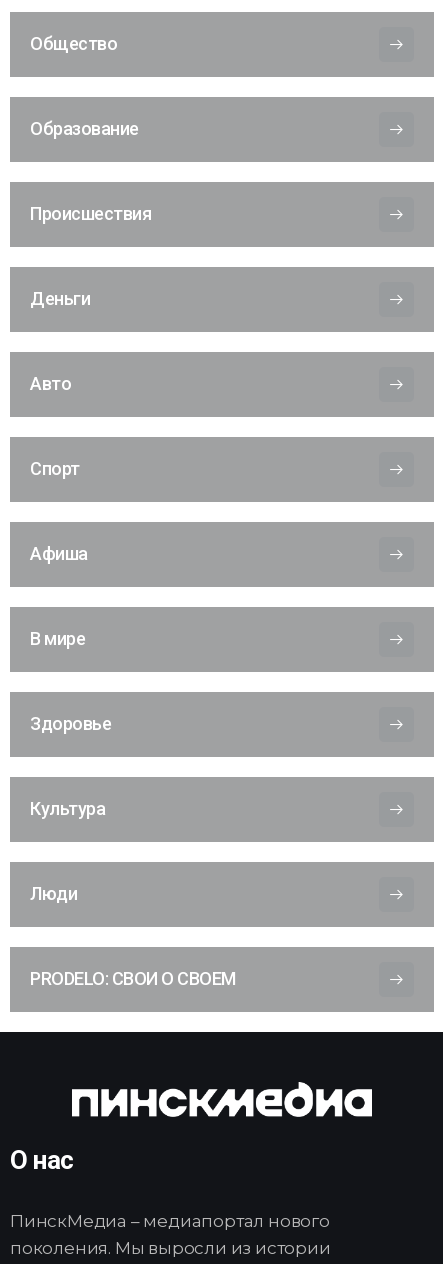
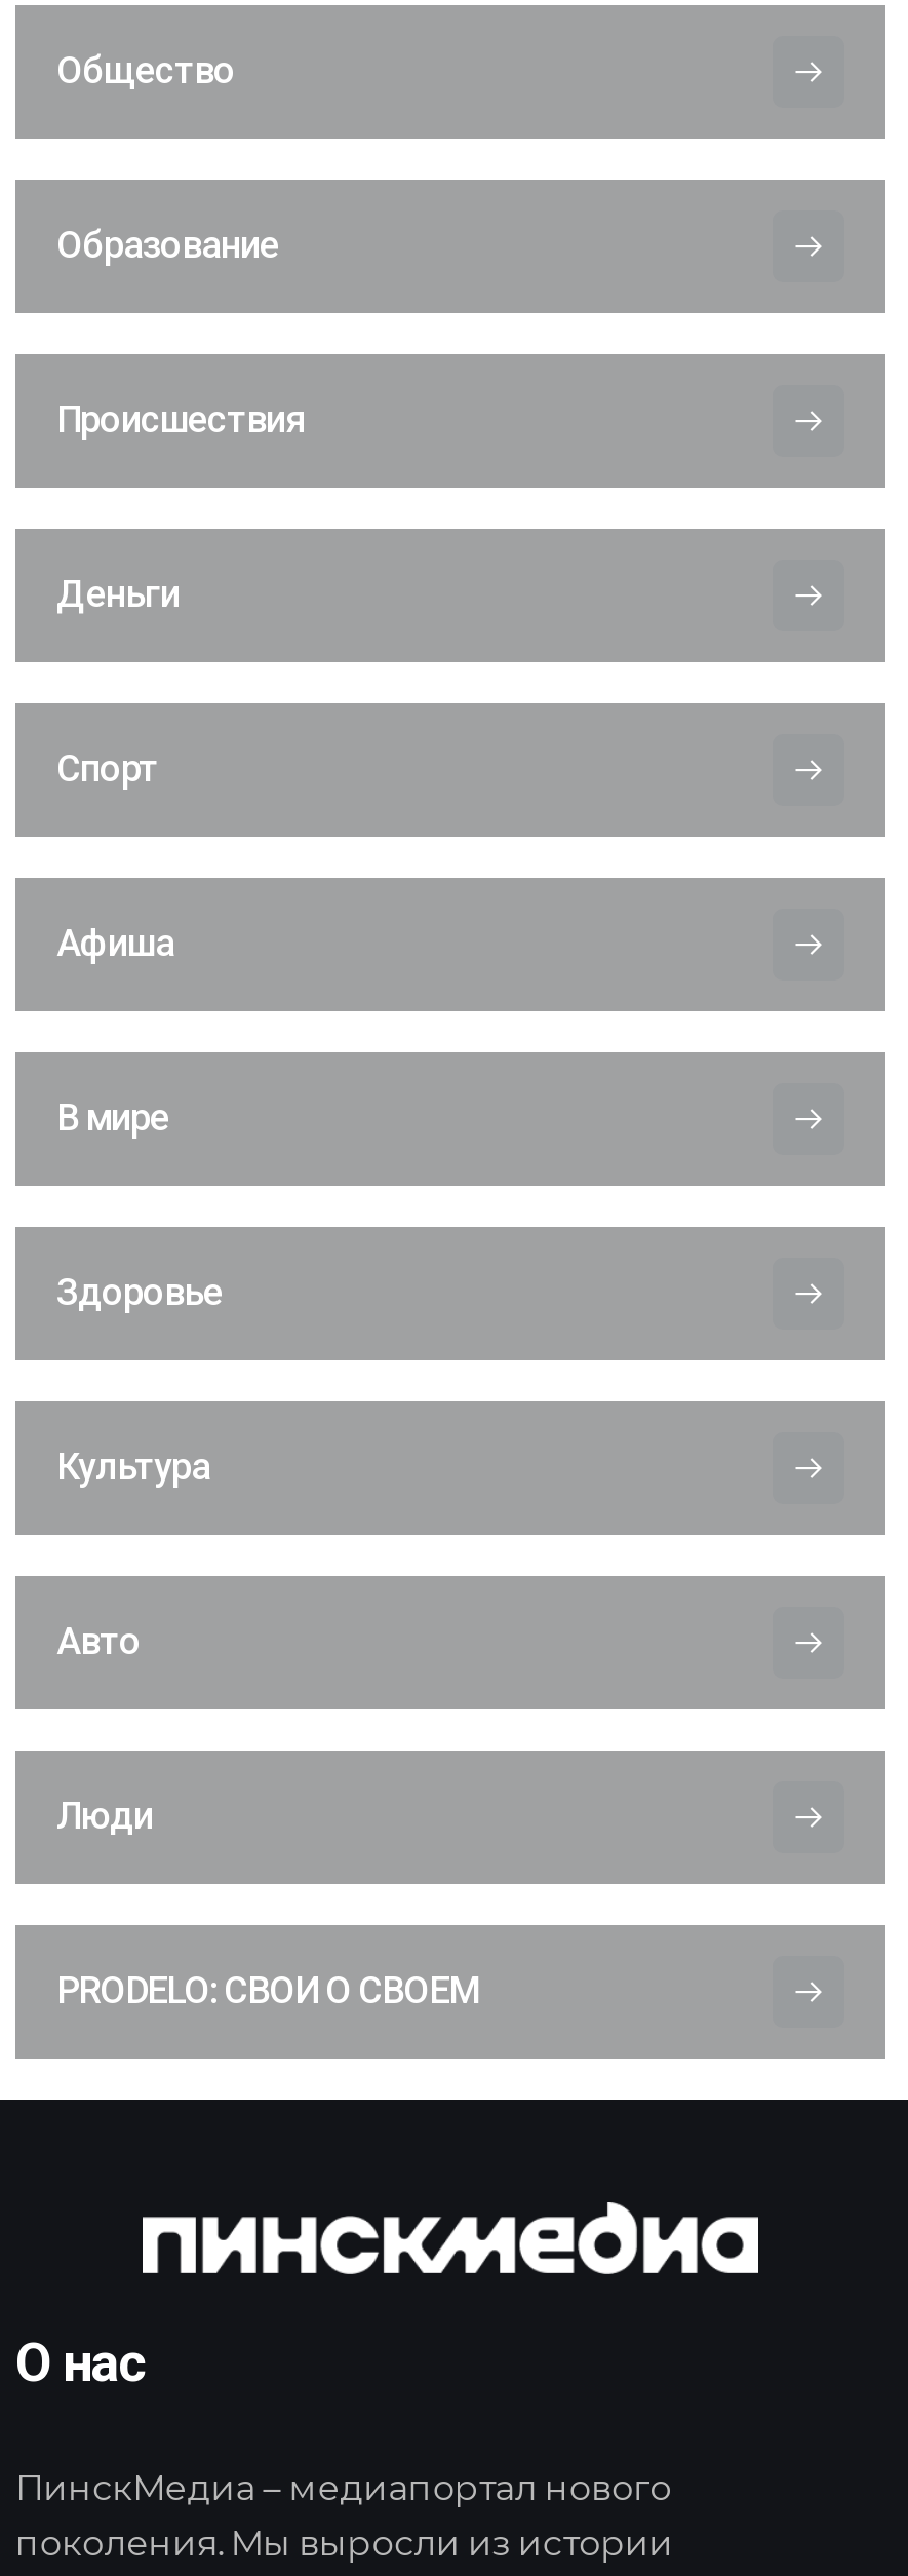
moved [30,373,71,394] -> [56,1620,141,1663]: Авто
moved [30,458,111,819] -> [56,747,223,1489]: Спорт | Афиша | В мире | Здоровье | Культура

